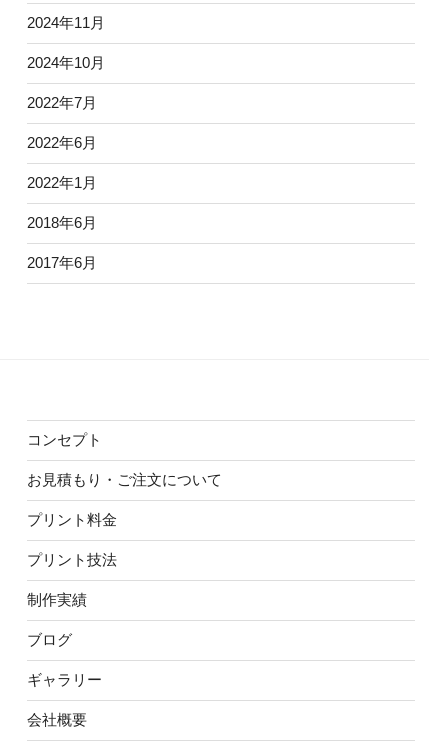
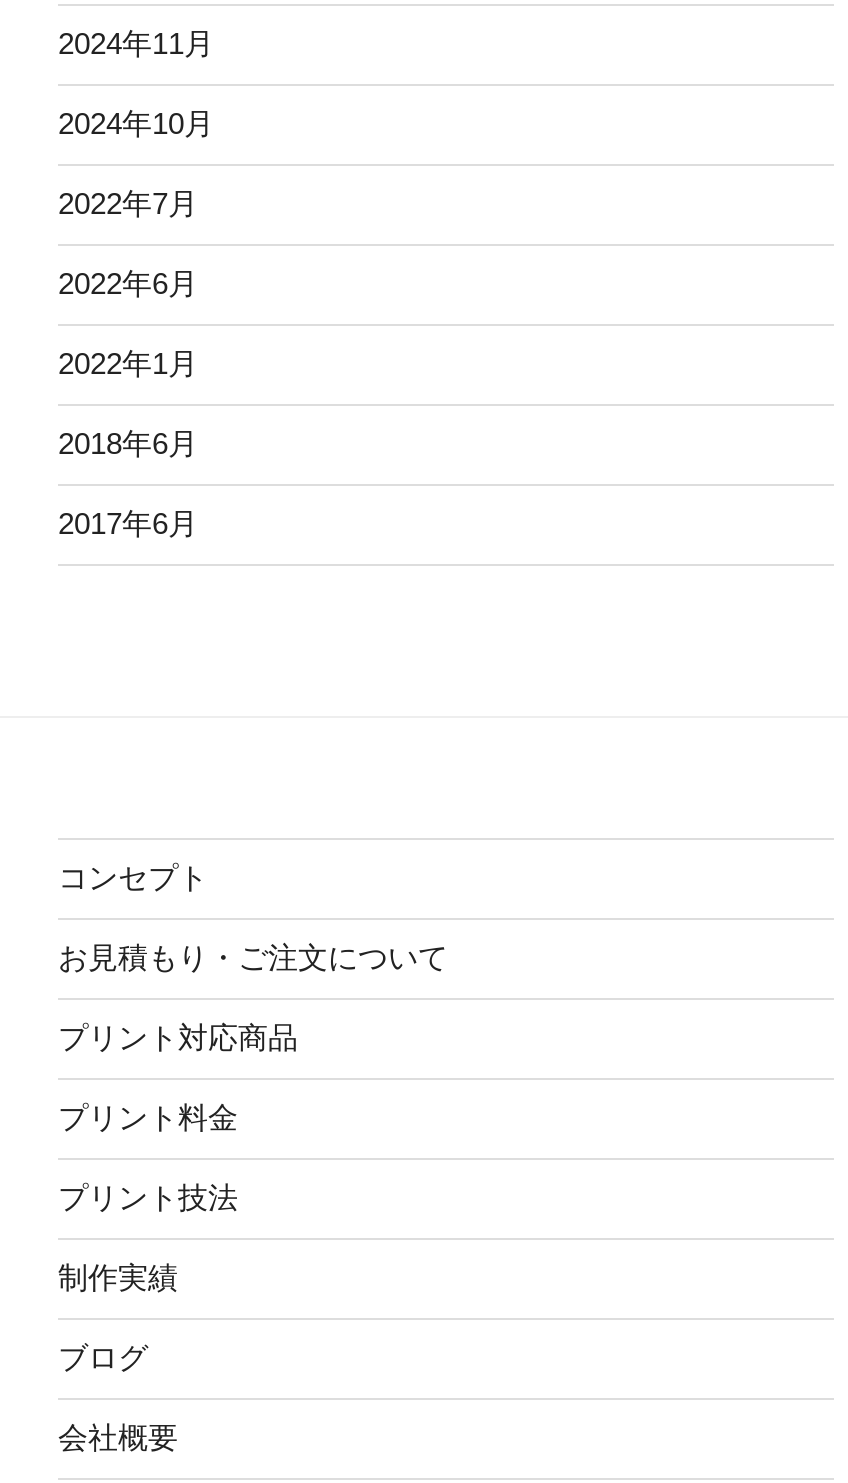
none -> [58,1021,298,1055] プリント対応商品
moved [27,511,117,648] -> [58,1101,238,1375]: プリント料金 | プリント技法 | 制作実績 | ブログ
[27,671,102,688] ギャラリー -> none

